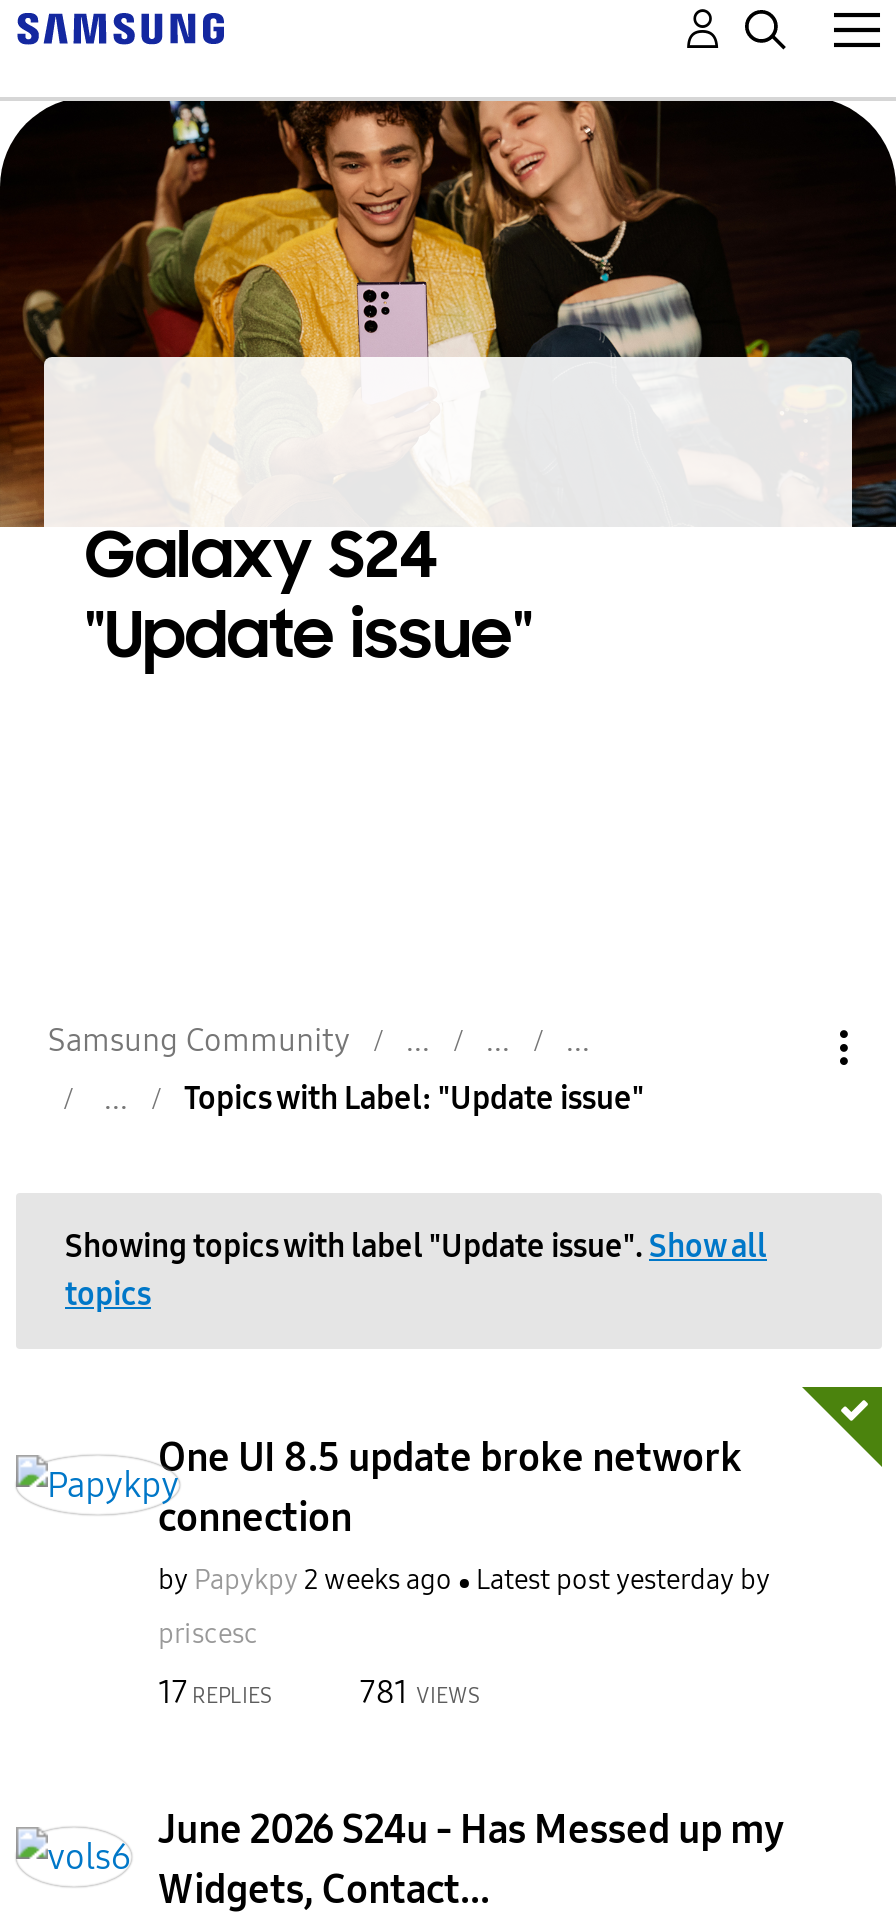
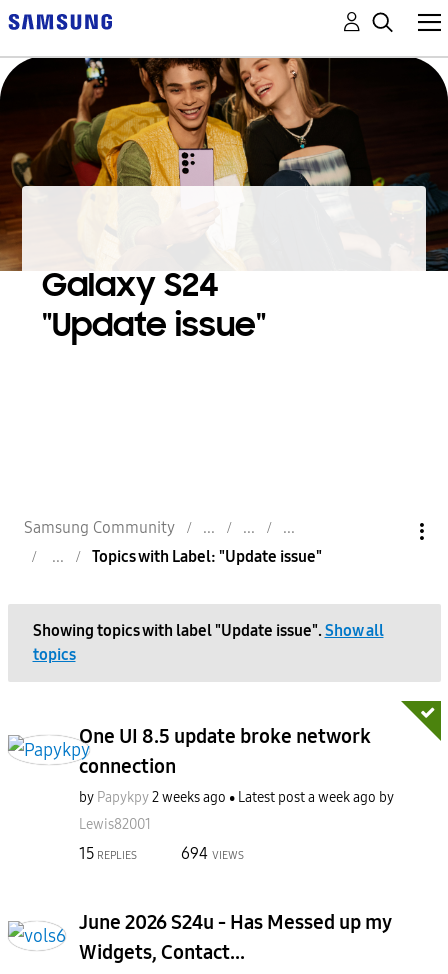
[158,1563,770,1597] by Papykpy 2 weeks ago Latest post yesterday by -> [79,789,394,806] by Papykpy 2 weeks ago Latest post a week ago by
[158,1617,258,1651] priscesc -> [79,816,151,833] Lewis82001
[158,1672,480,1710] 17 REPLIES | 781 VIEWS -> [79,843,244,862] 15 REPLIES | 694 VIEWS

